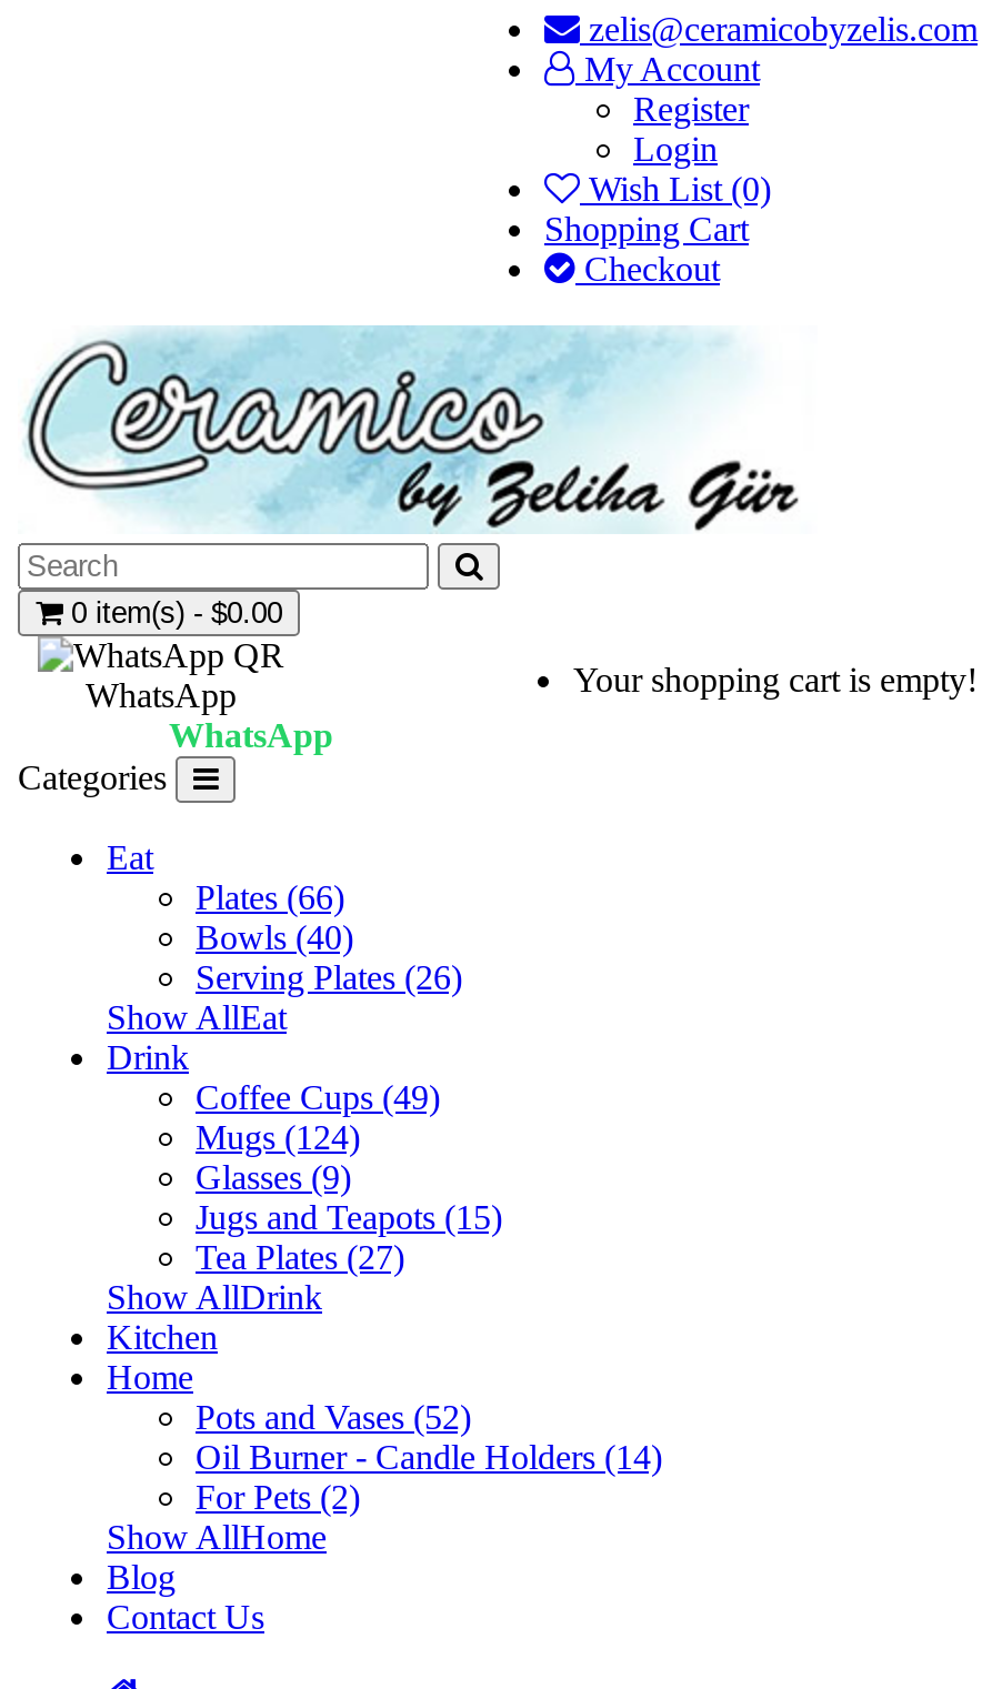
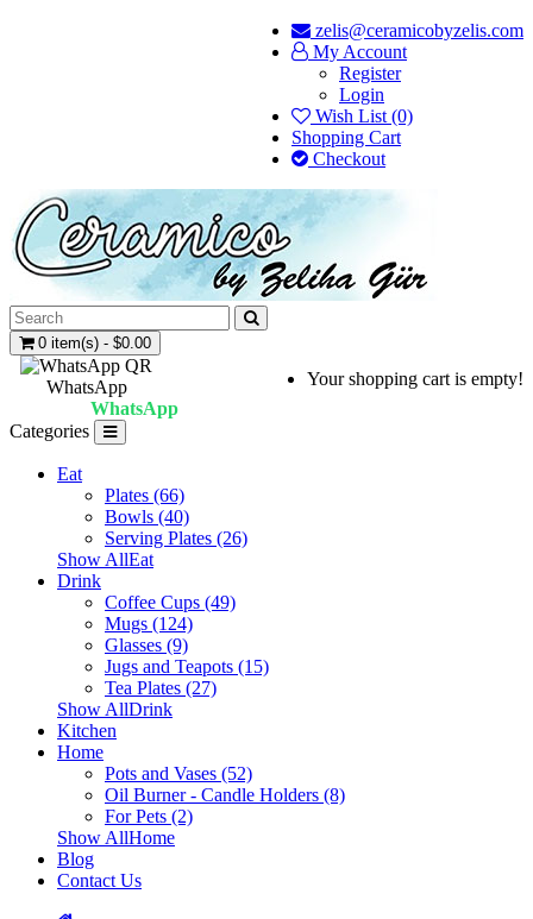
[196,1438,662,1476] Oil Burner - Candle Holders (14) -> [105,785,345,805] Oil Burner - Candle Holders (8)

